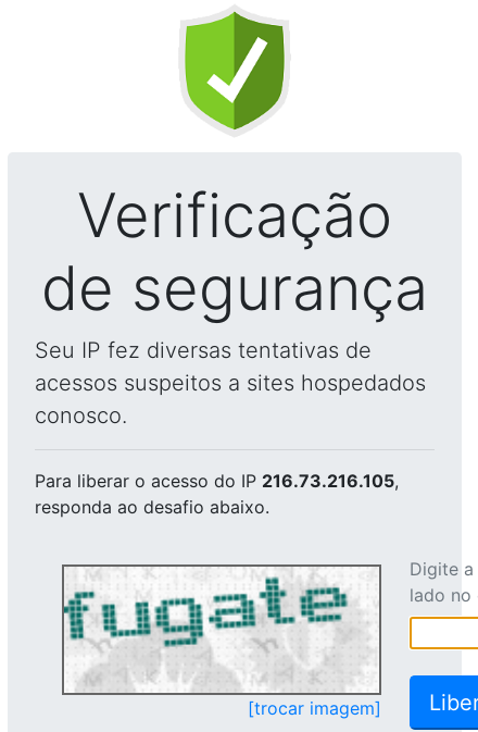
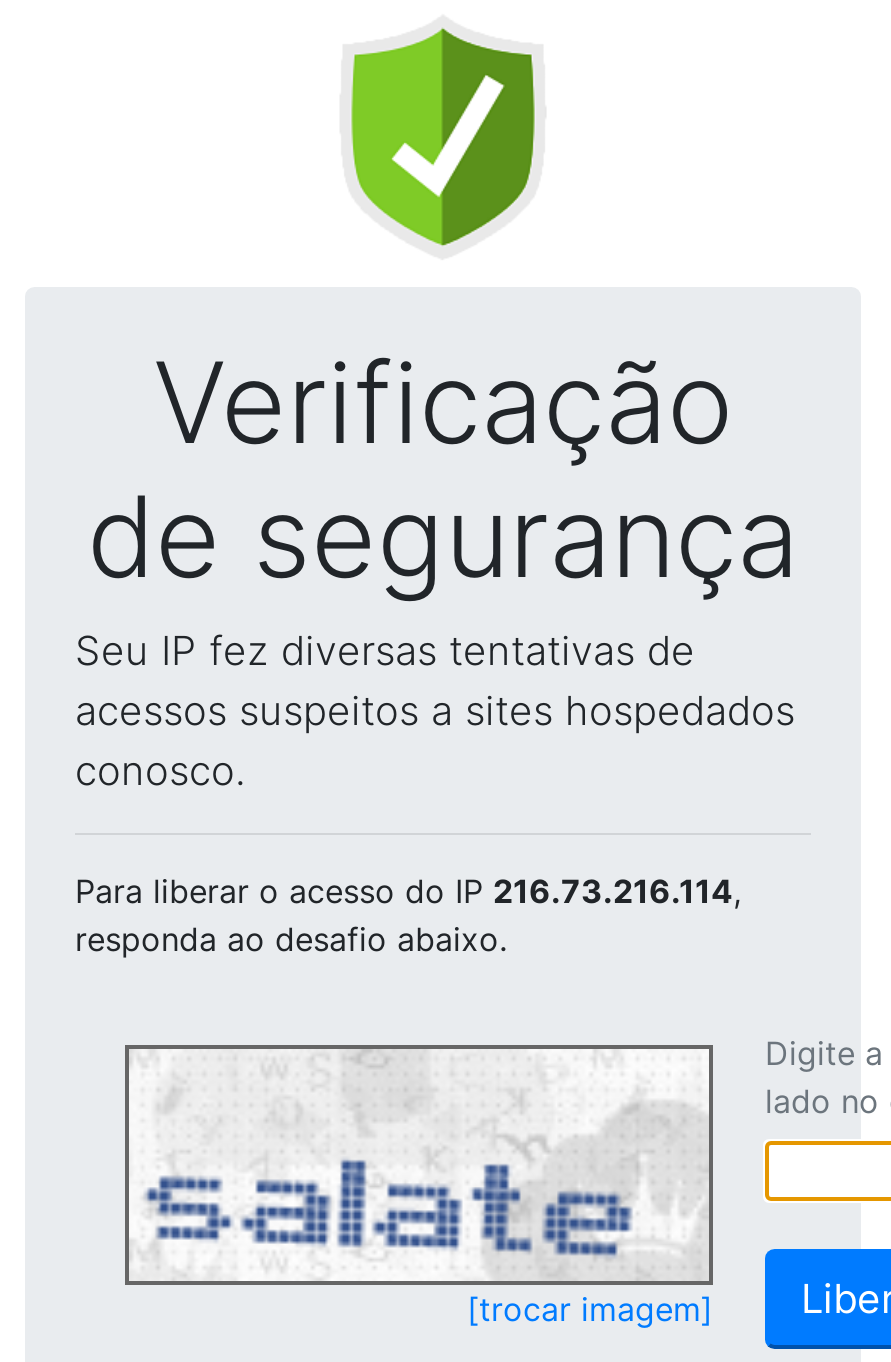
[35,470,399,492] Para liberar o acesso do IP 216.73.216.105, -> [75,871,741,911] Para liberar o acesso do IP 216.73.216.114,
[63,568,348,690] [image] -> [129,1053,649,1277] [image]

